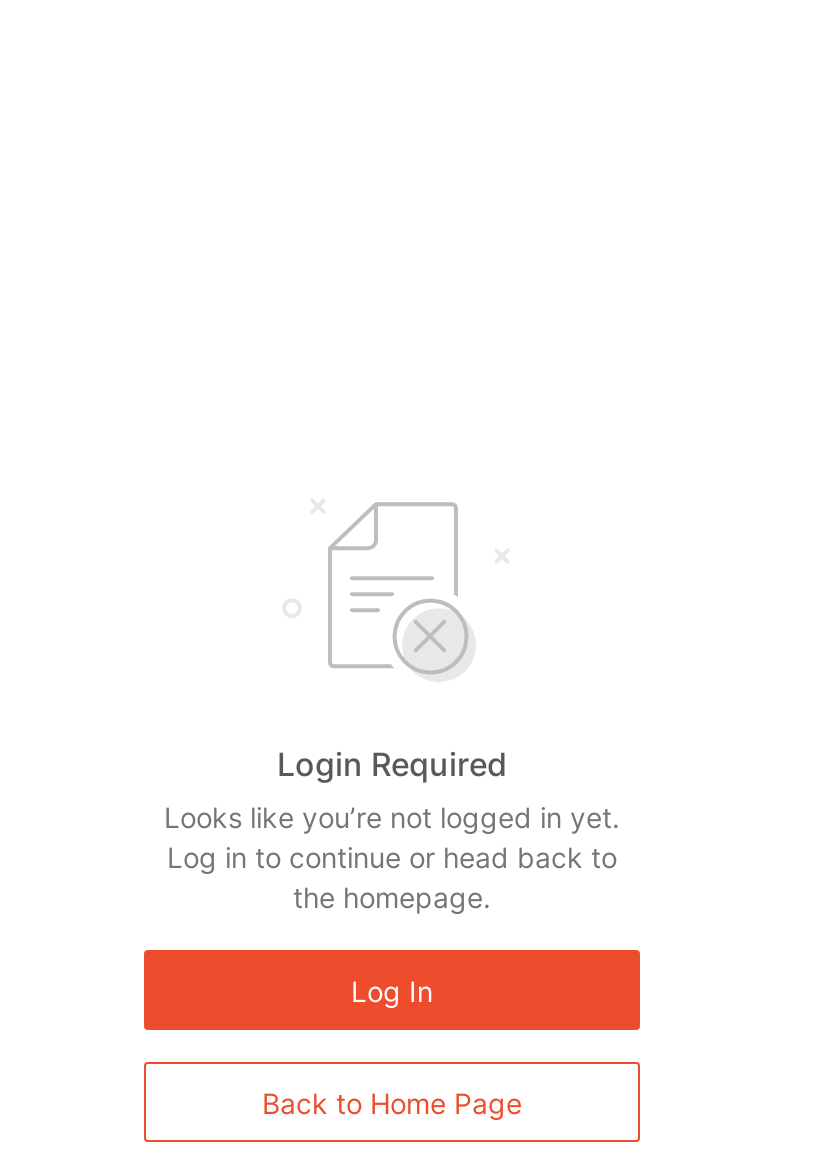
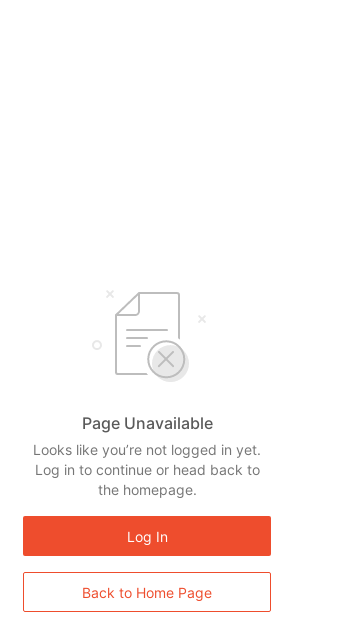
[277,744,507,784] Login Required -> [81,413,212,433] Page Unavailable

